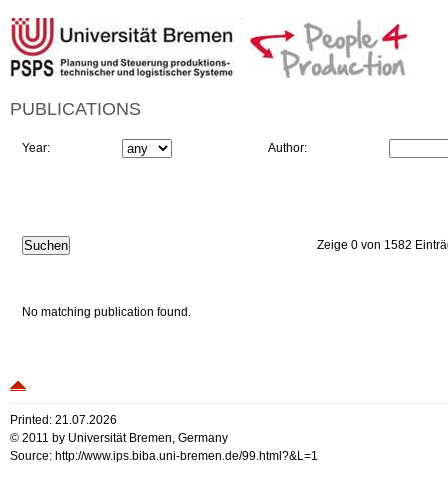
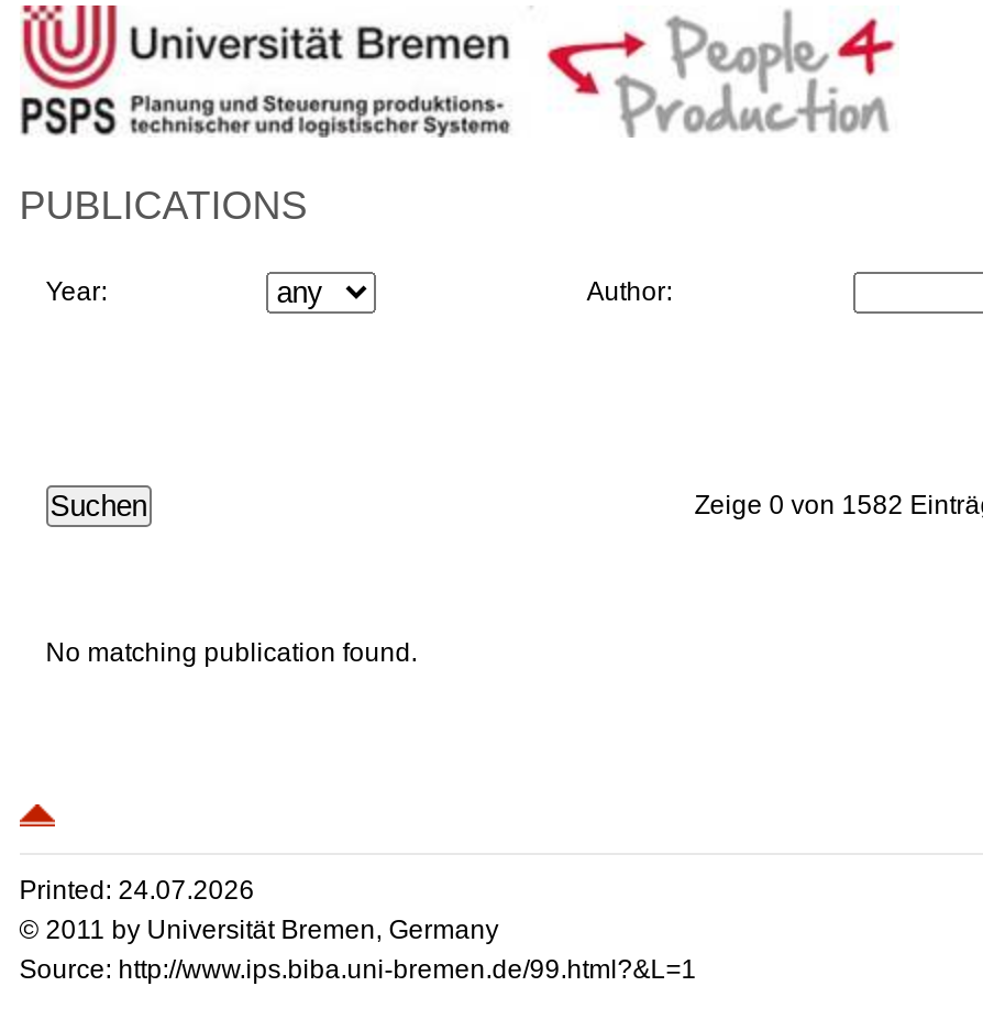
[10,413,117,427] Printed: 21.07.2026 -> [19,875,255,906] Printed: 24.07.2026

